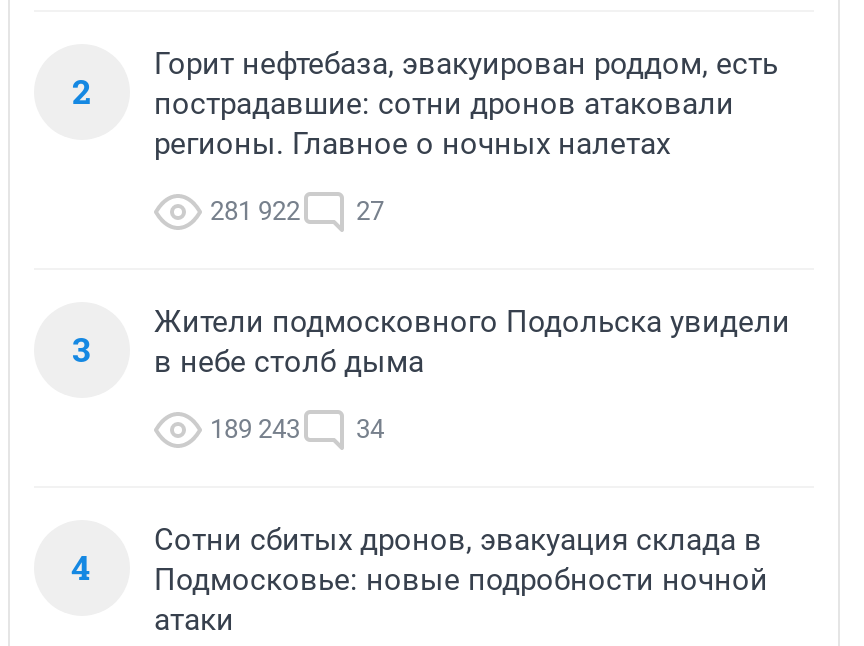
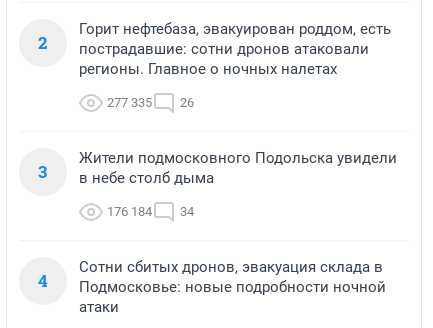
[210,195,300,225] 281 922 -> [107,94,152,109] 277 335
[356,195,384,225] 27 -> [180,94,194,109] 26
[210,413,384,443] 189 243 34 -> [107,203,194,218] 176 184 34

